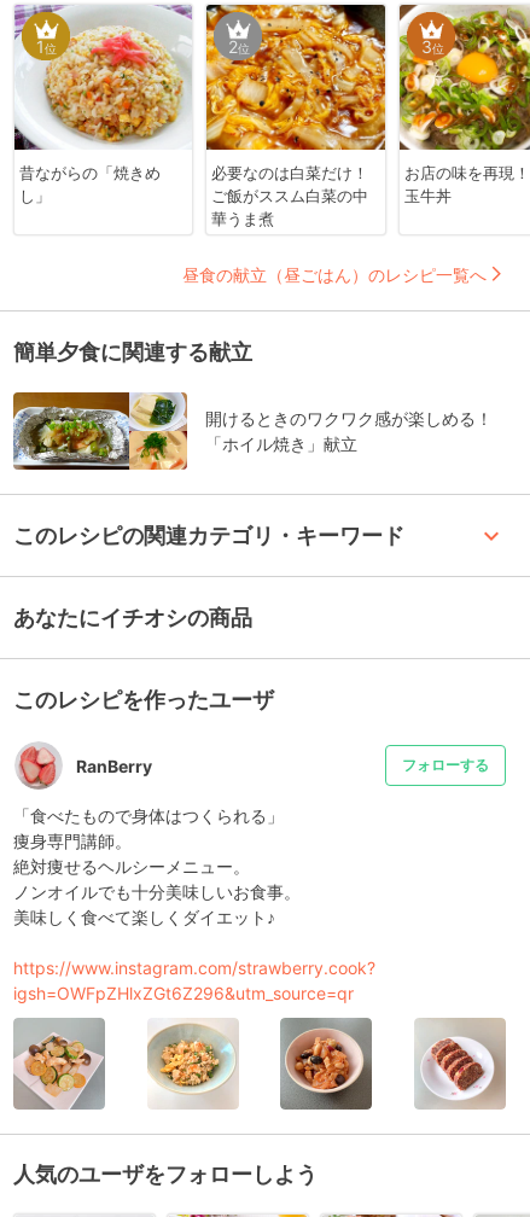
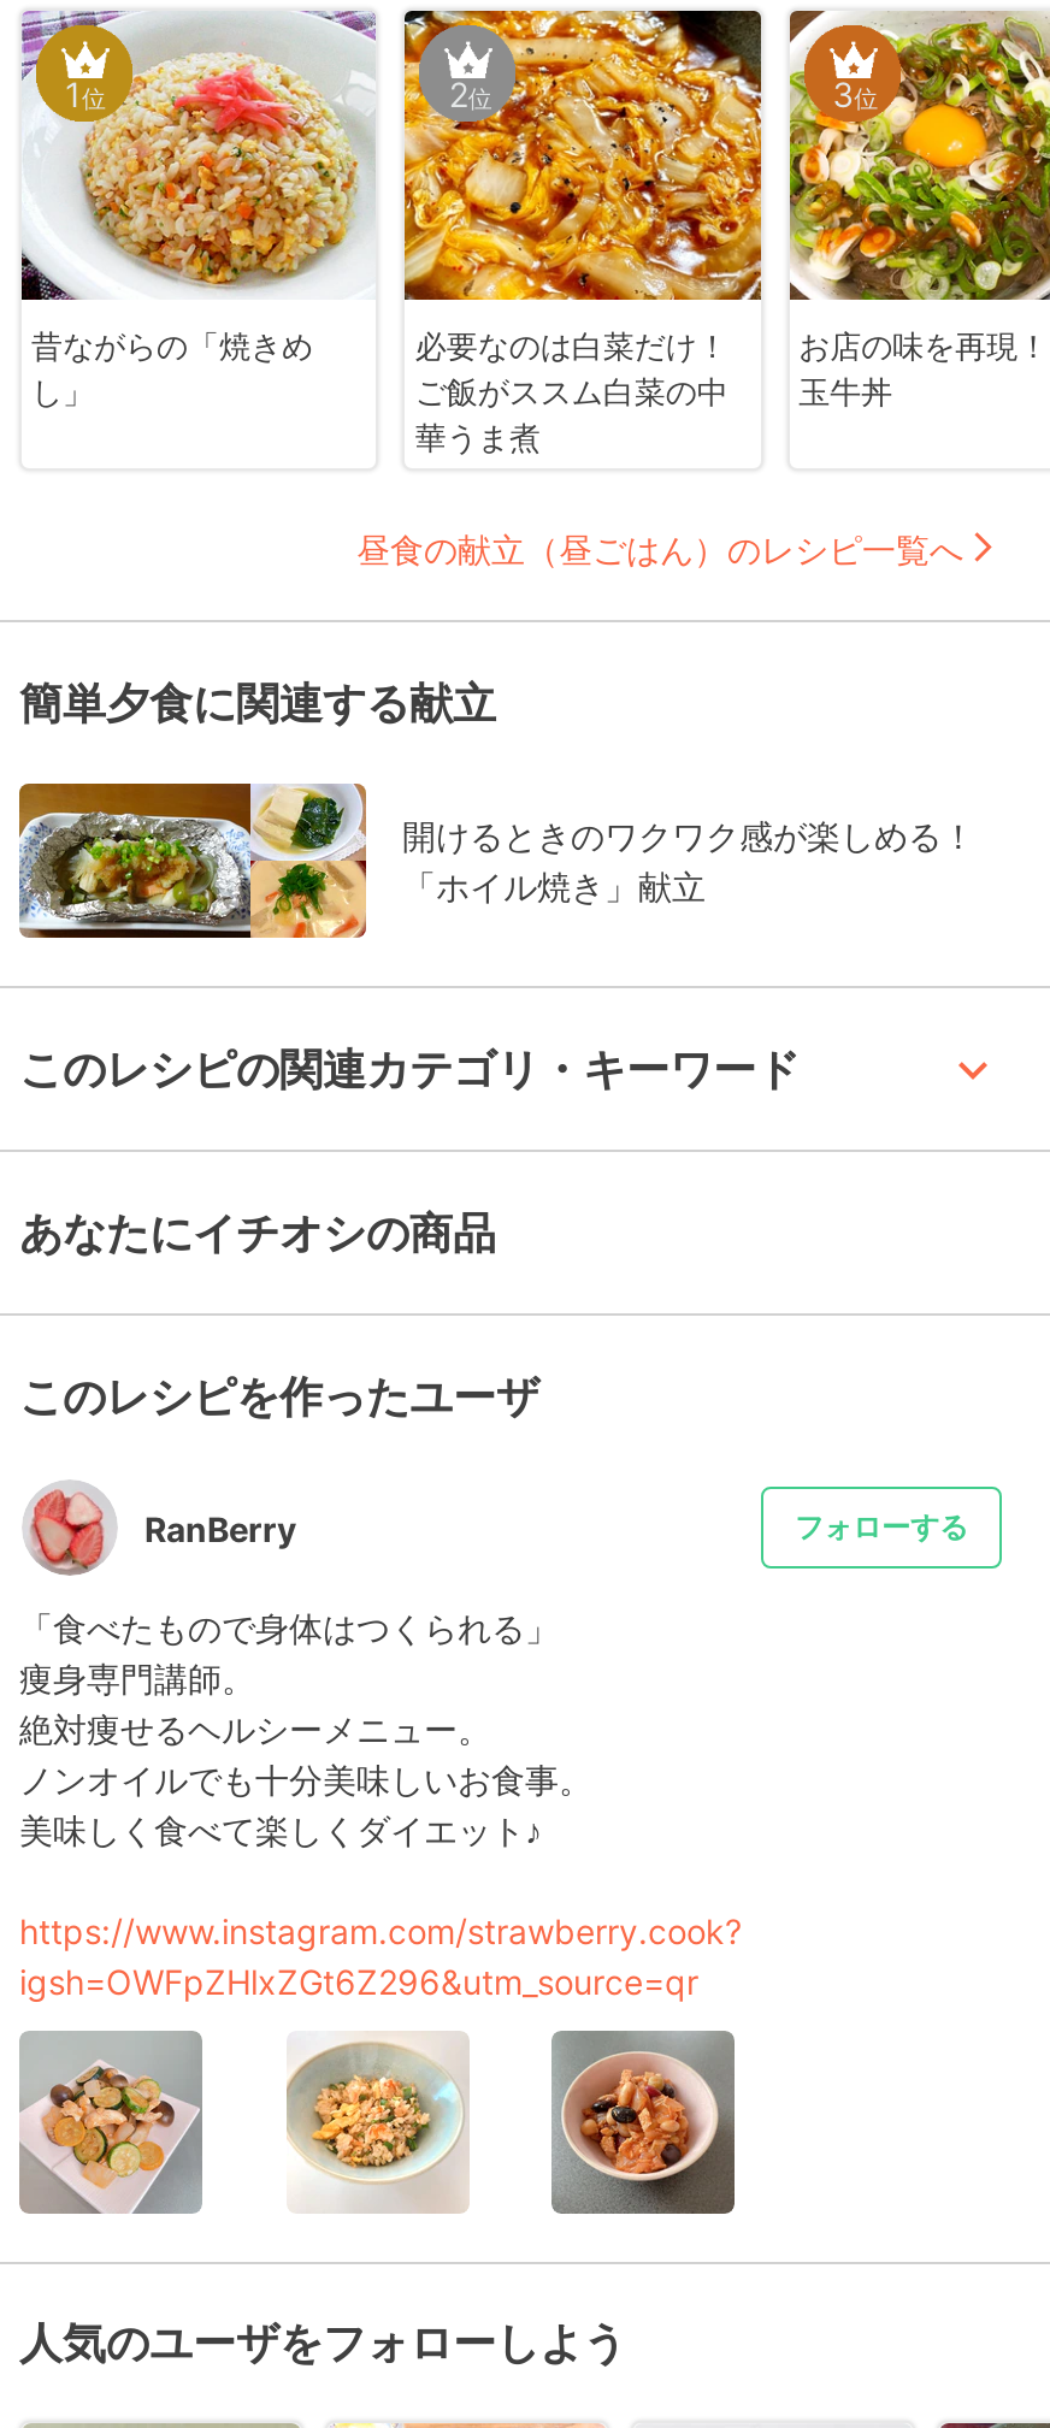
[414,1018,507,1110] [image] -> none

